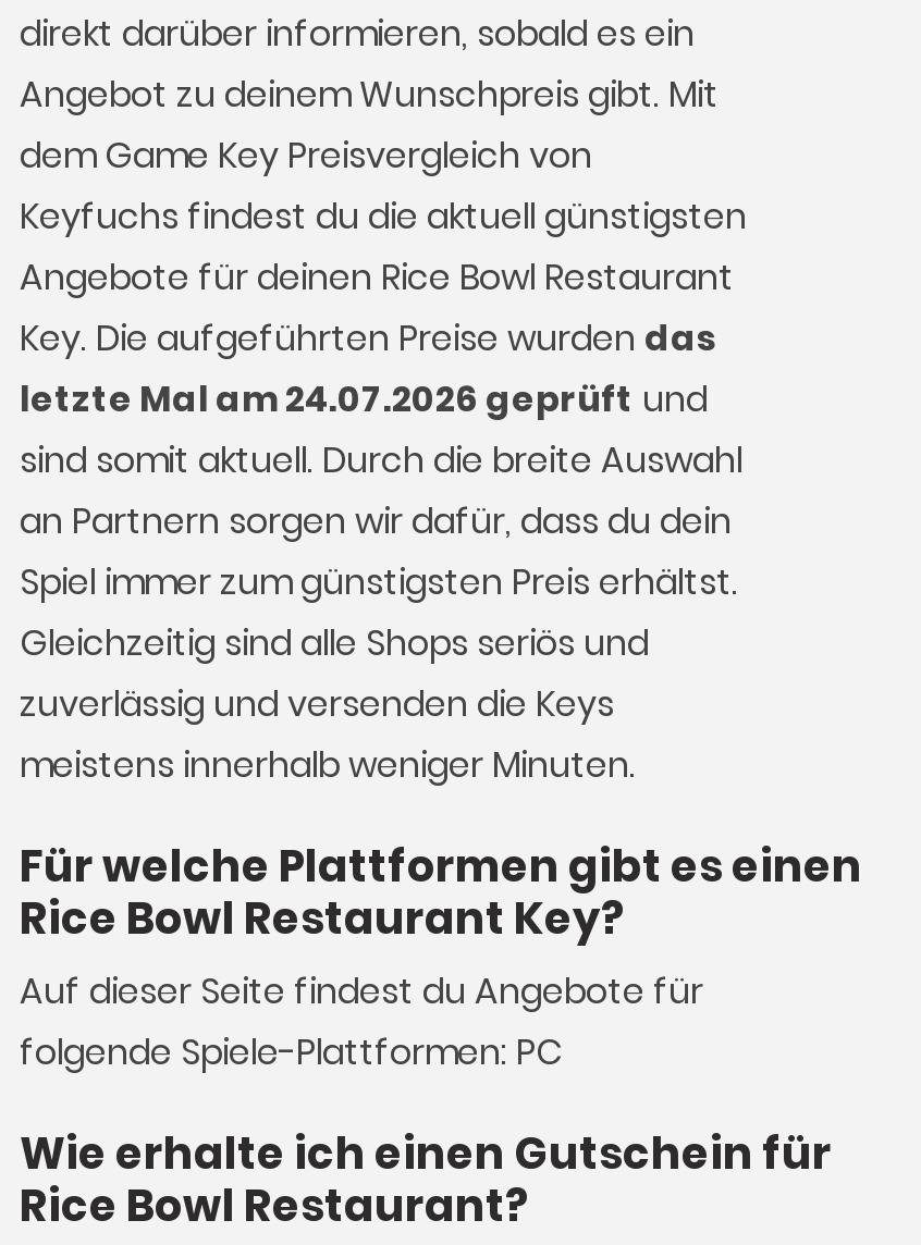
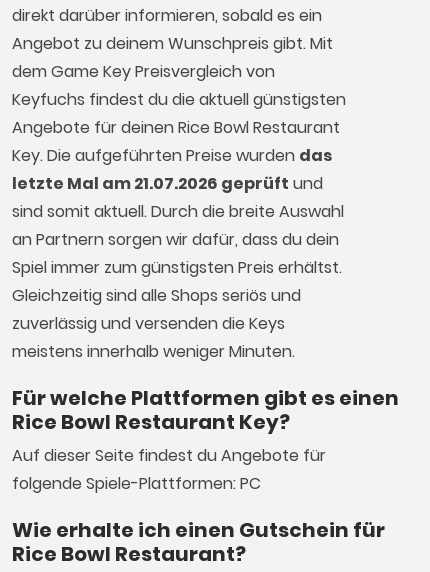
[20,374,708,424] letzte Mal am 24.07.2026 geprüft und -> [12,172,323,195] letzte Mal am 21.07.2026 geprüft und

